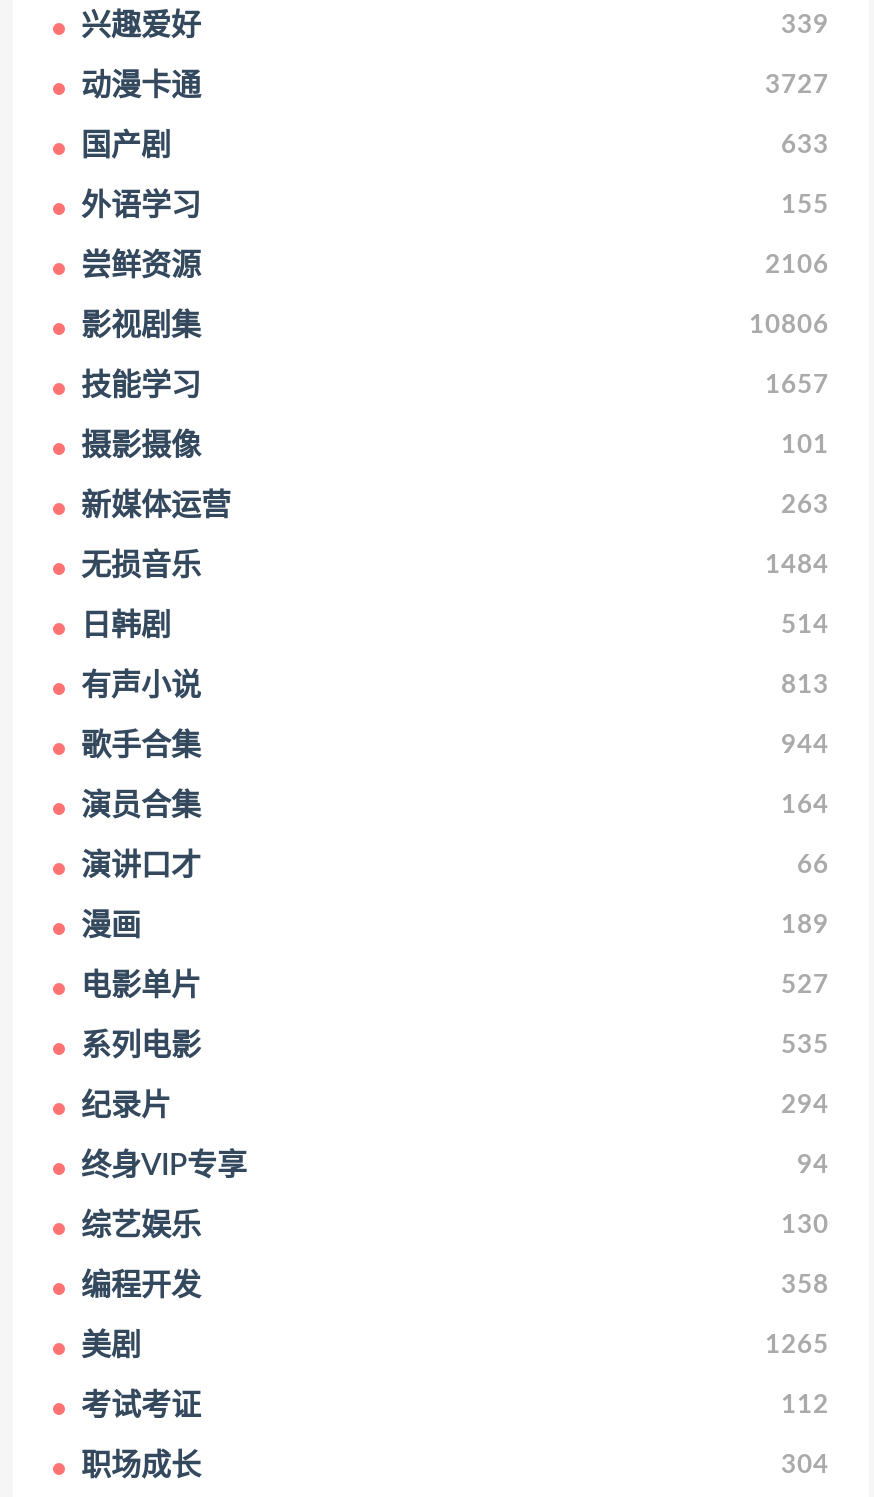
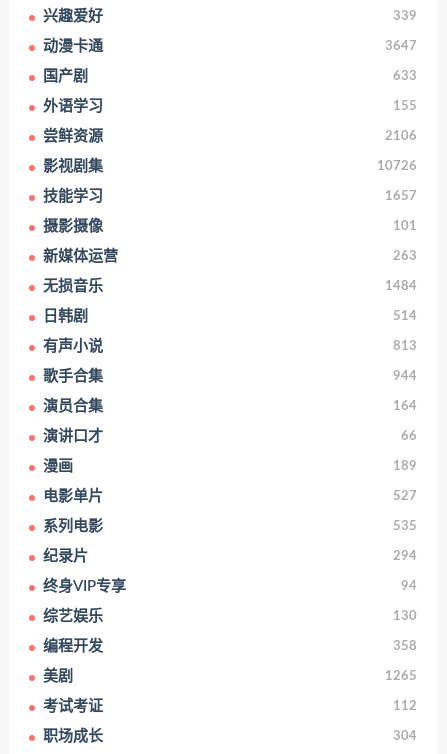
[765,74,829,100] 3727 -> [385,40,417,53] 3647
[749,314,829,340] 10806 -> [377,160,417,173] 10726

